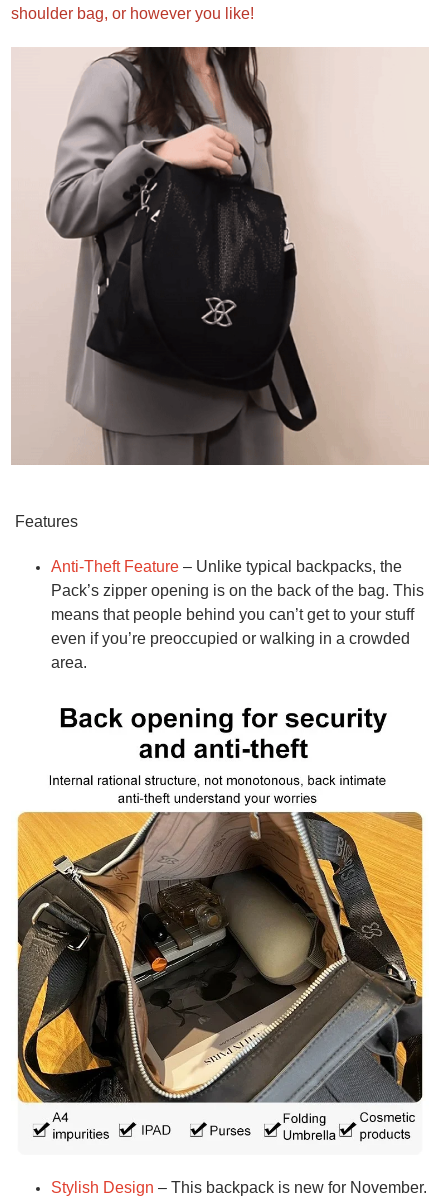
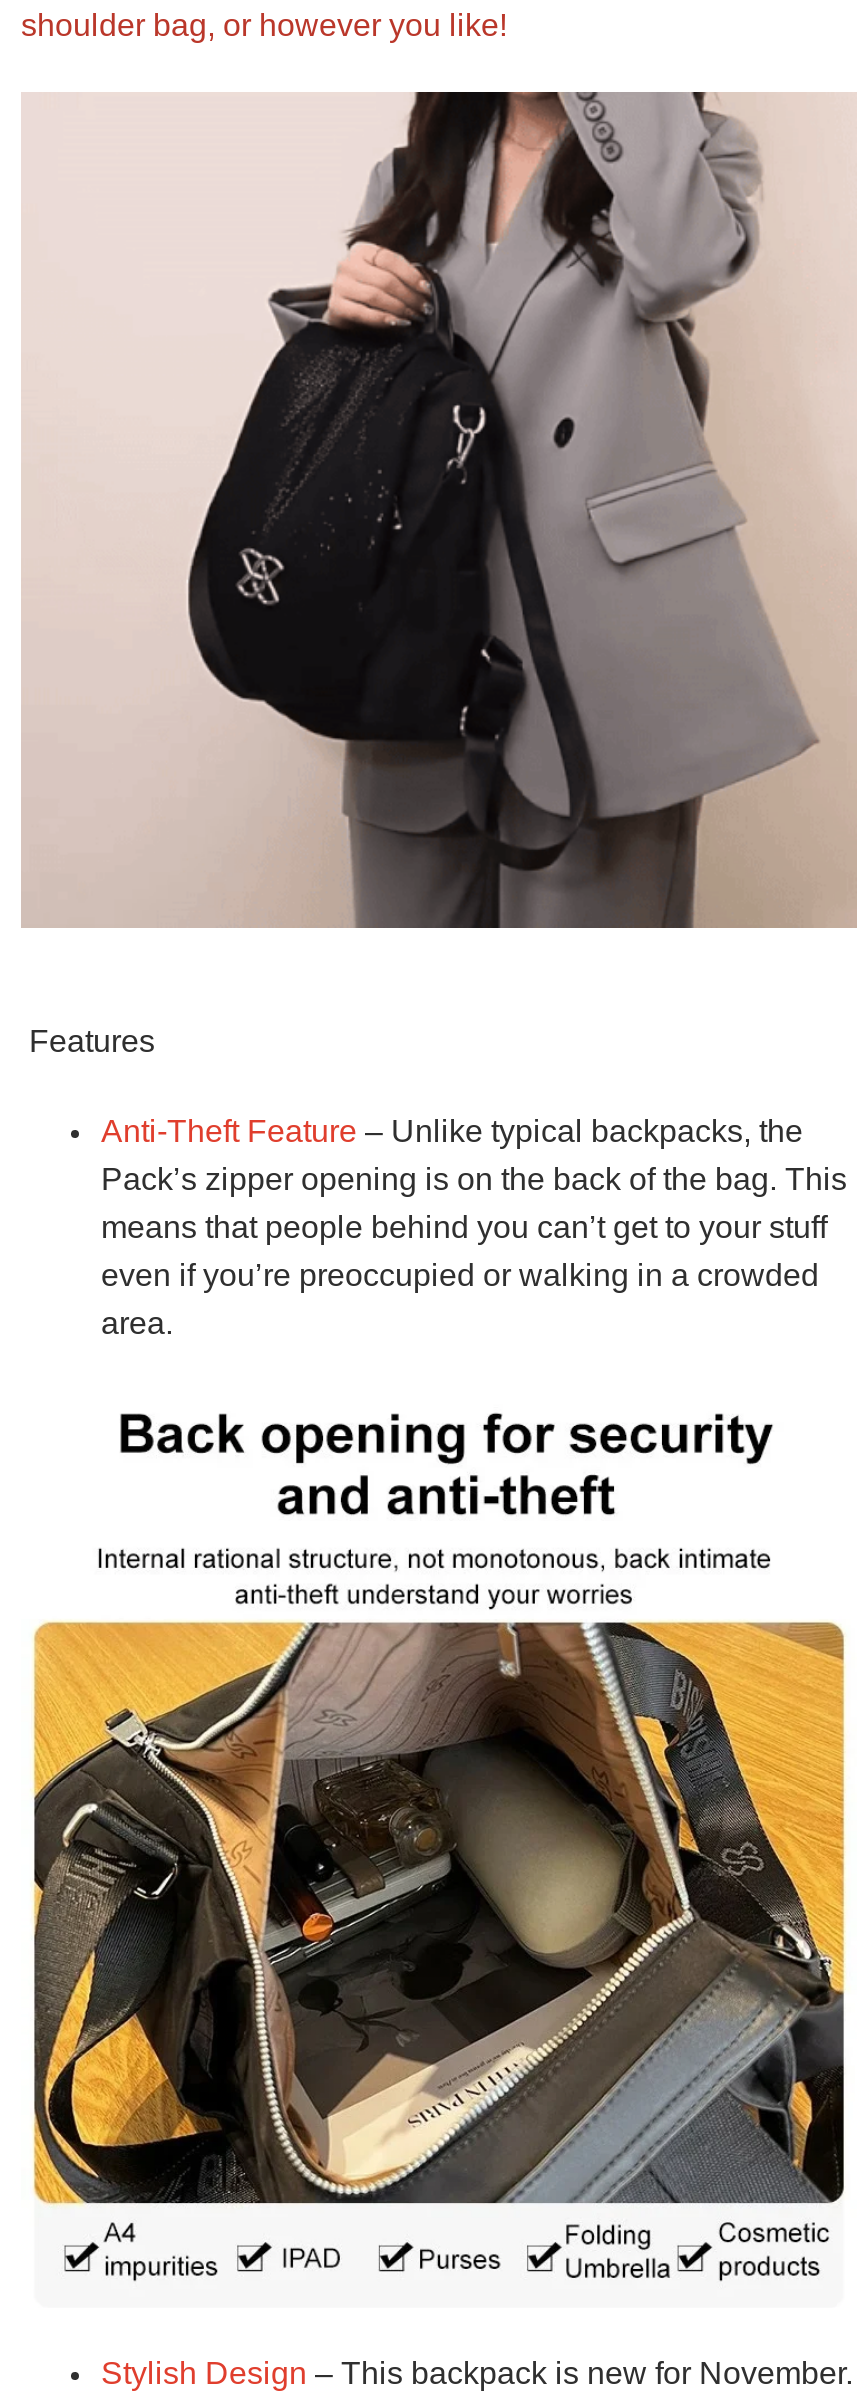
[45,46,426,465] [image] -> [93,90,853,928] [image]

